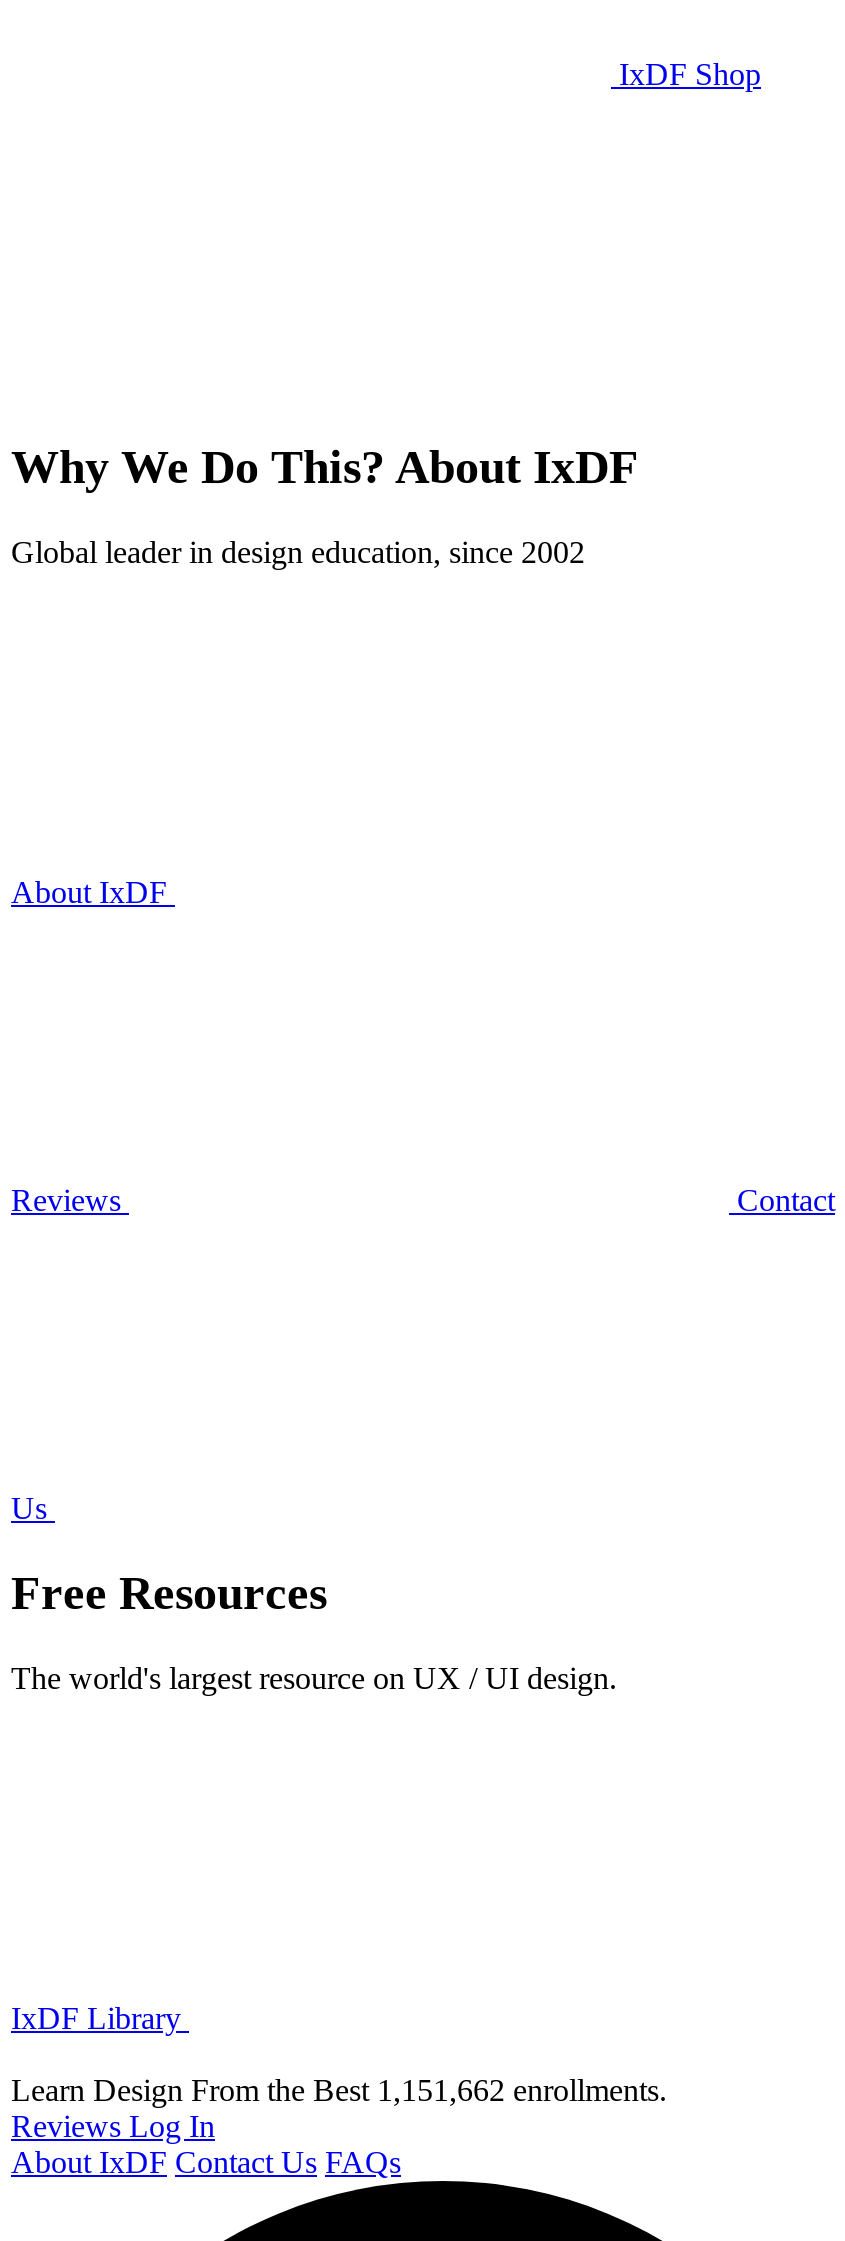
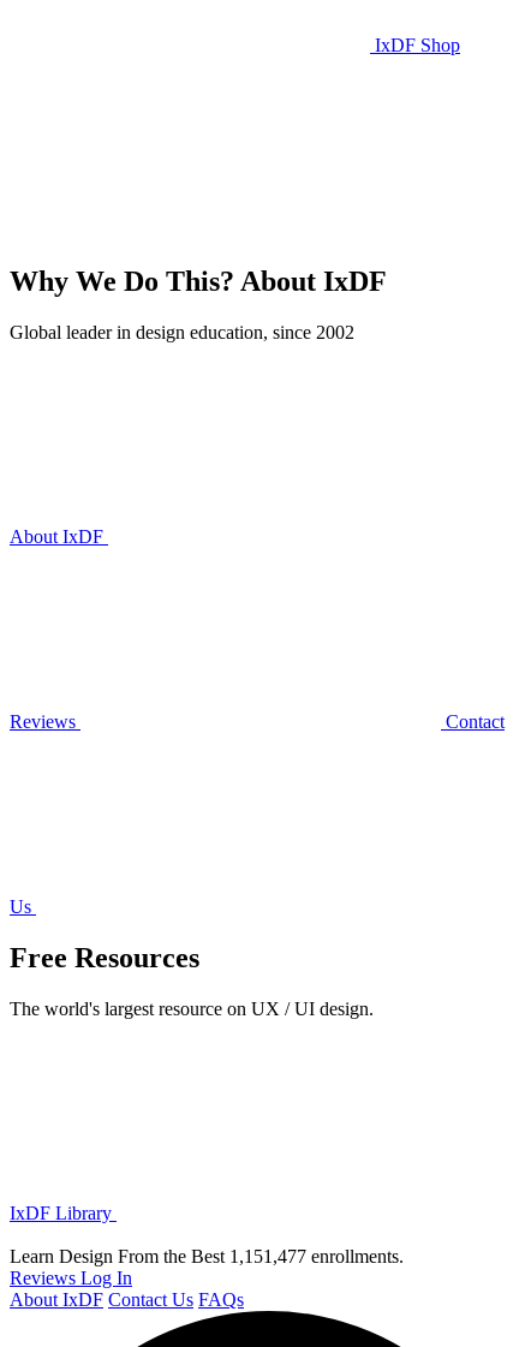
[11,2072,667,2106] Learn Design From the Best 1,151,662 enrollments. -> [10,1246,404,1266] Learn Design From the Best 1,151,477 enrollments.

